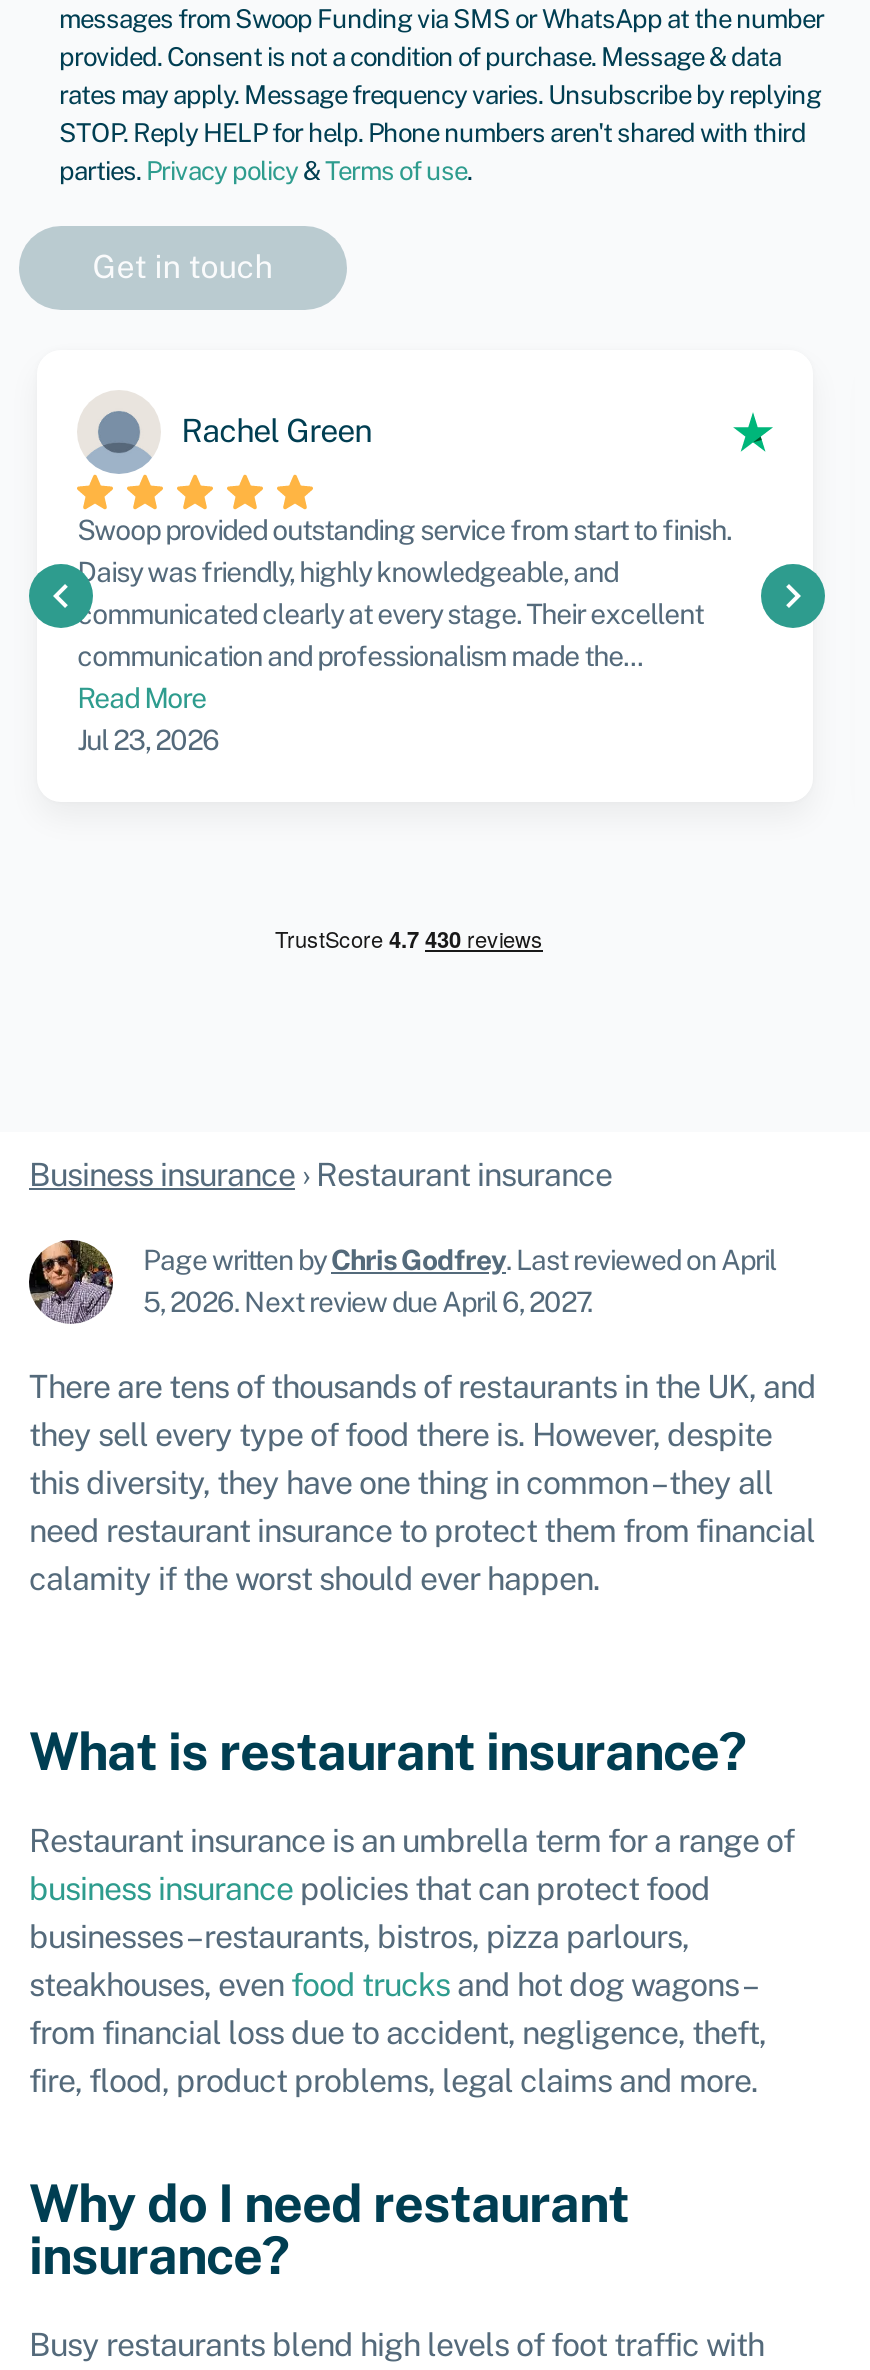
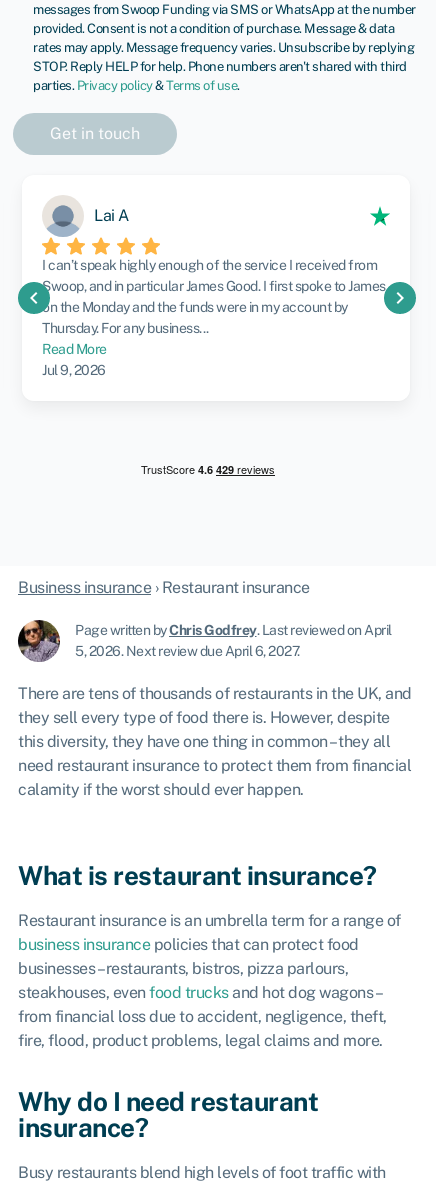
[181,412,371,450] Rachel Green -> [94,206,129,225] Lai A
[77,514,731,672] Swoop provided outstanding service from start to finish. | Daisy was friendly, highly knowledgeable, and | communicated clearly at every stage. Their excellent | communication and professionalism made the... -> [42,257,386,336] I can’t speak highly enough of the service I received from | Swoop, and in particular James Good. I first spoke to James | on the Monday and the funds were in my account by | Thursday. For any business...
[77,724,219,756] Jul 23, 2026 -> [42,362,106,378] Jul 9, 2026

